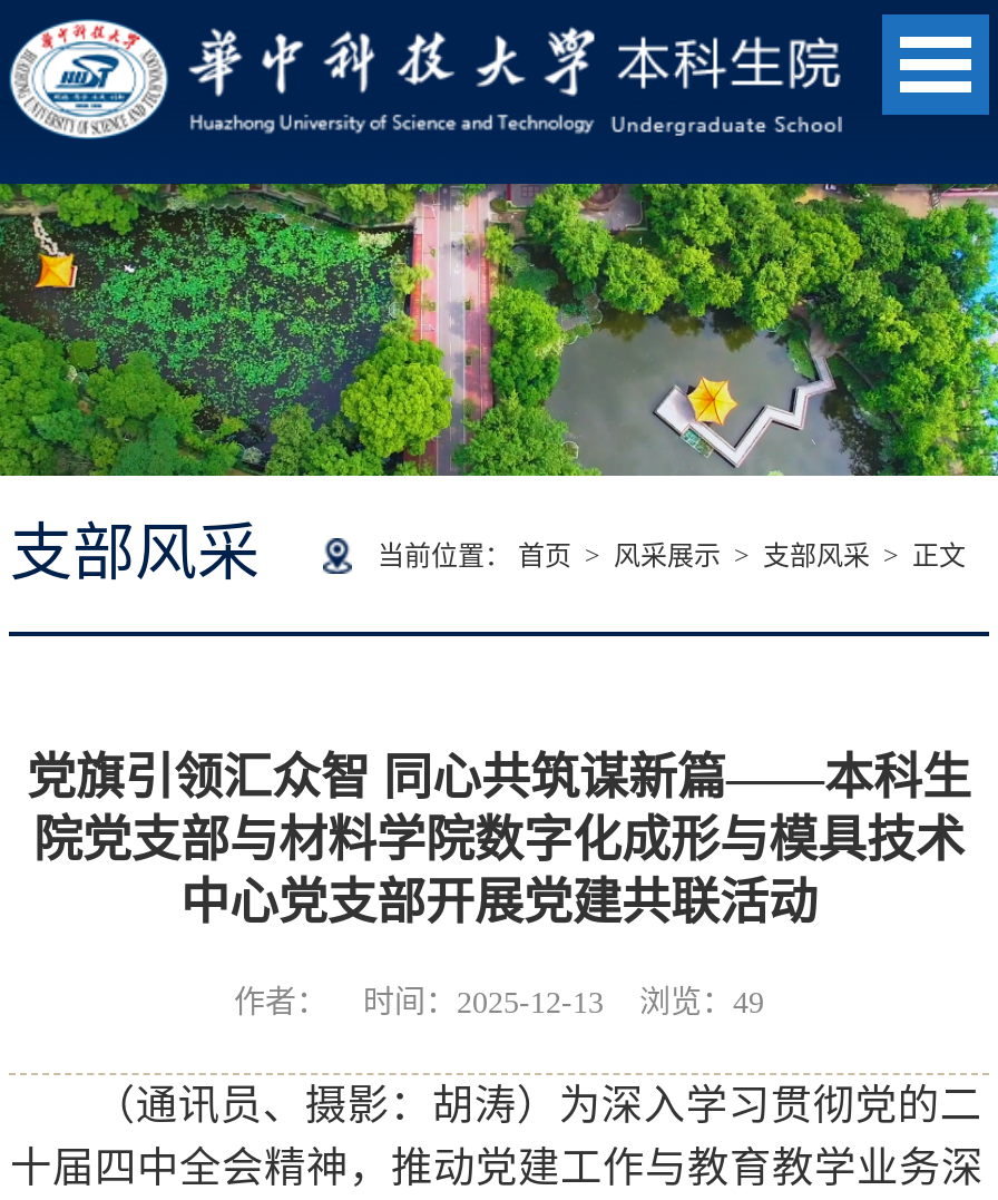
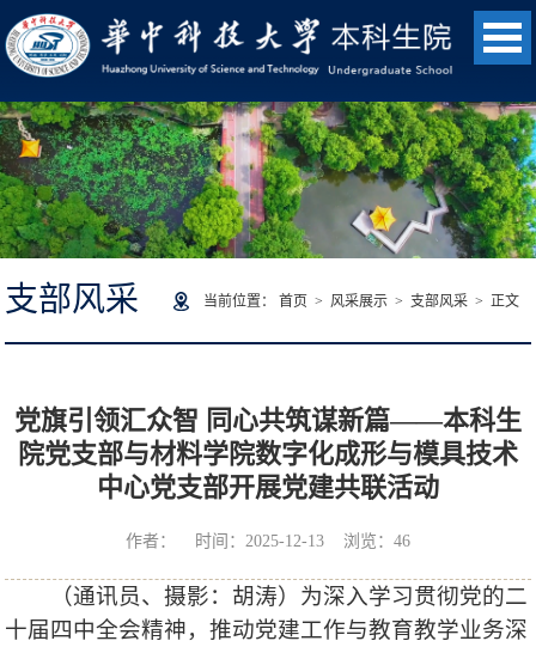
[234,986,764,1019] 作者： 时间：2025-12-13 浏览：49 -> [126,532,410,550] 作者： 时间：2025-12-13 浏览：46

